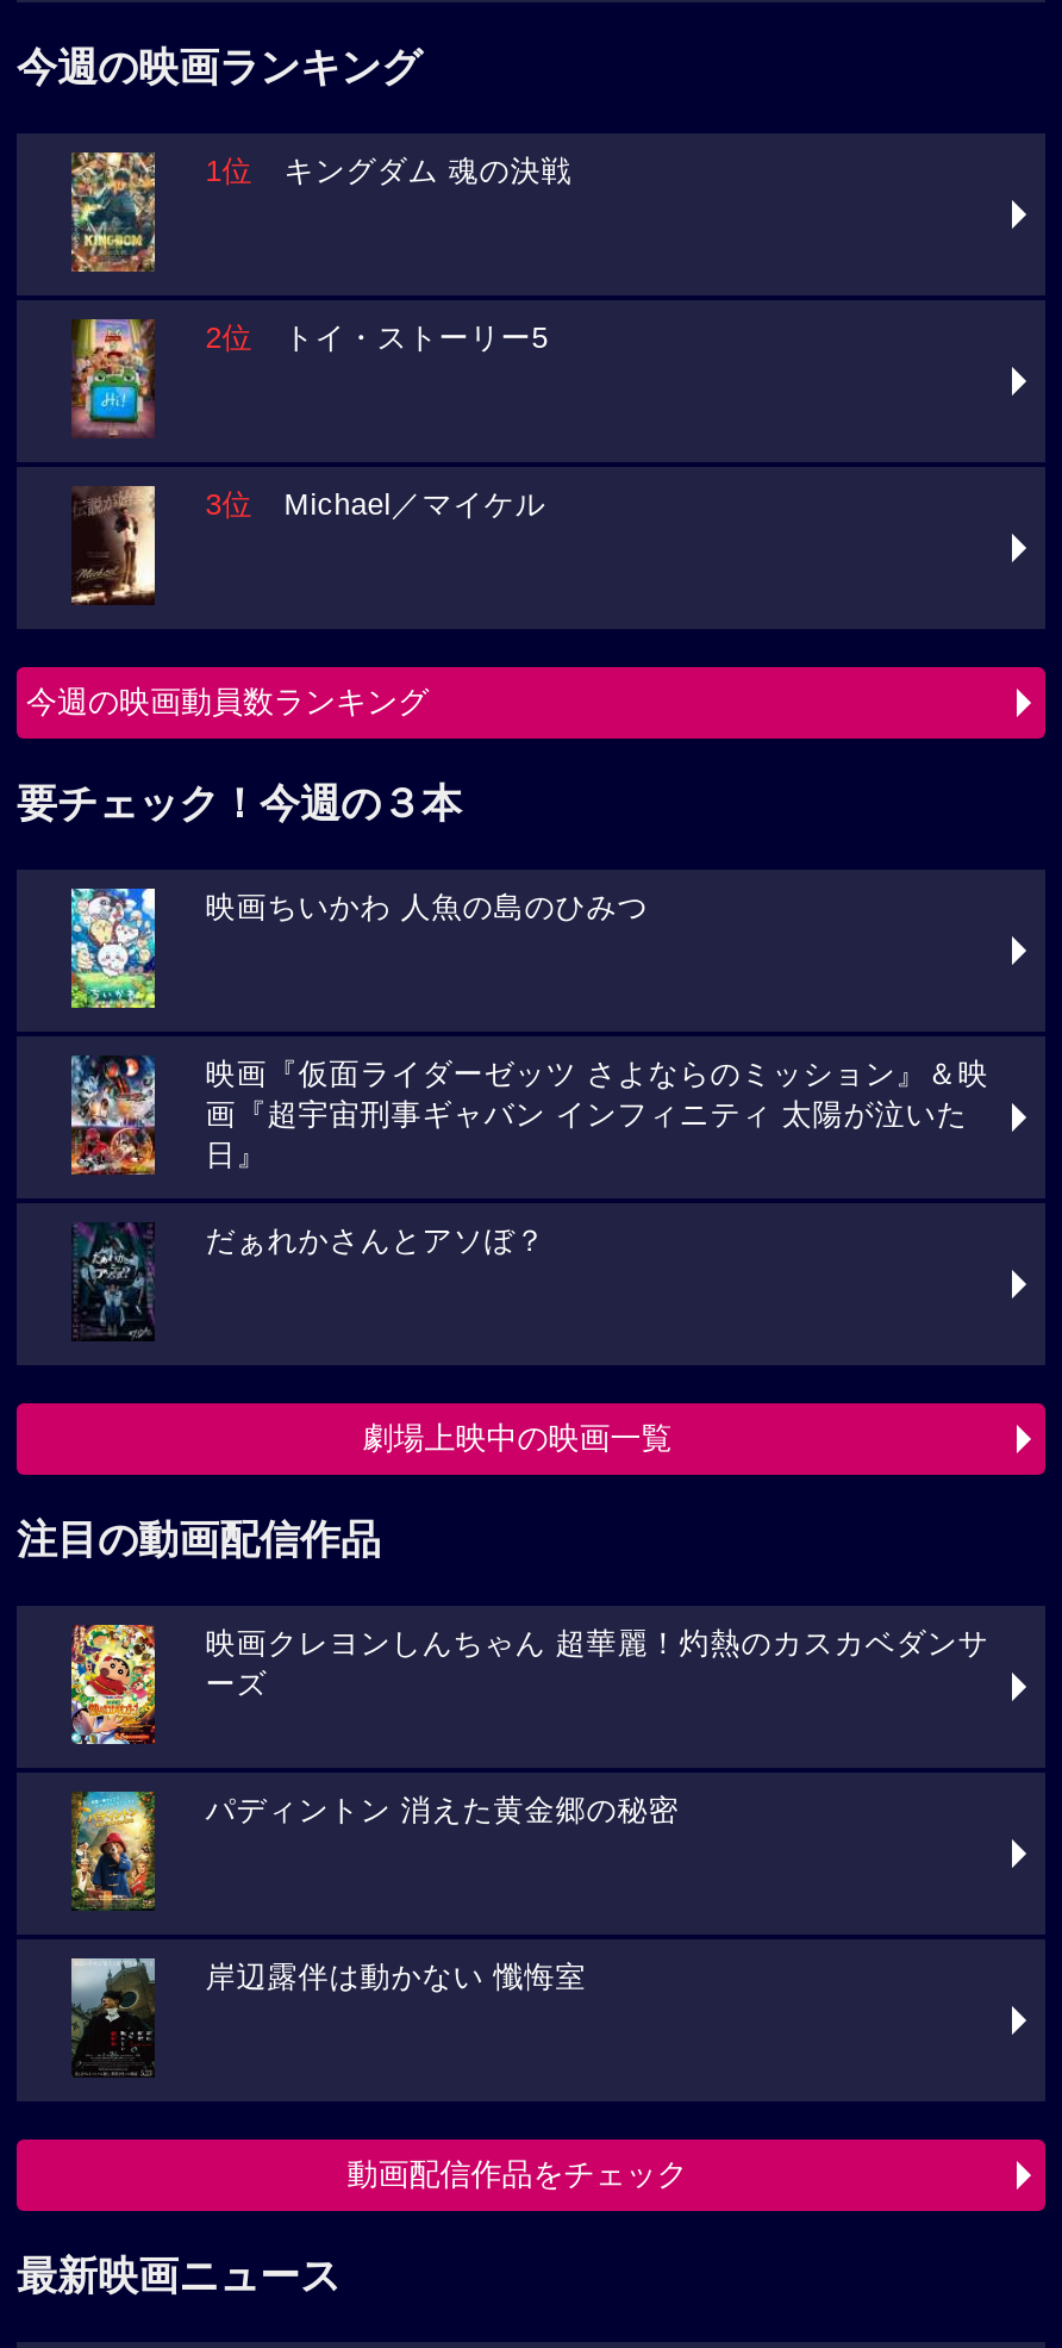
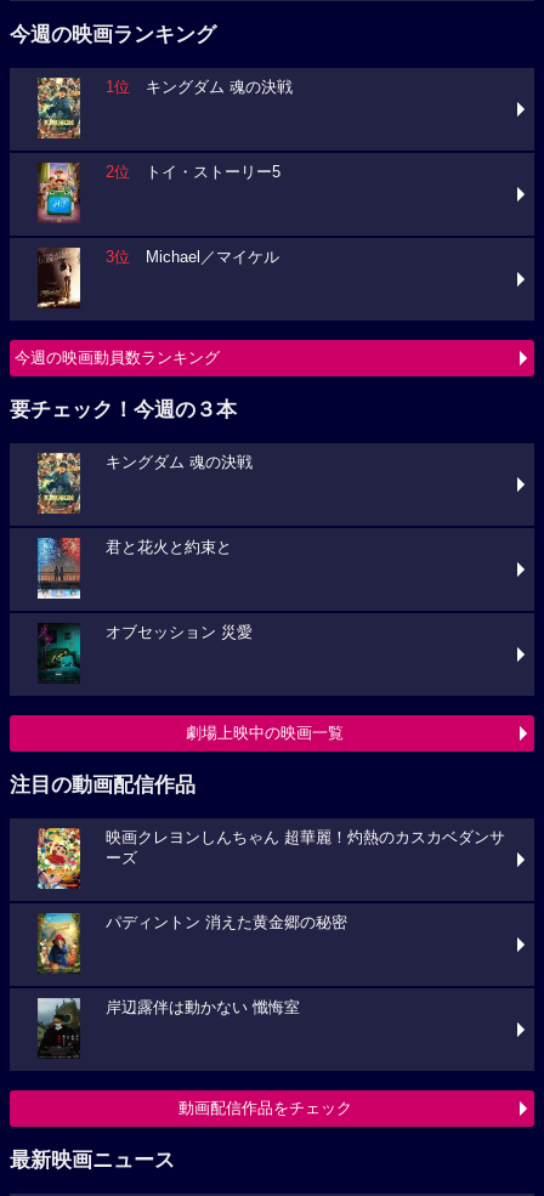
[69,886,648,1010] [image] | 映画ちいかわ 人魚の島のひみつ -> [36,452,253,515] [image] | キングダム 魂の決戦
[69,1055,989,1175] [image] | 映画『仮面ライダーゼッツ さよならのミッション』＆映 | 画『超宇宙刑事ギャバン インフィニティ 太陽が泣いた | 日』 -> [36,537,232,600] [image] | 君と花火と約束と
[74,1222,546,1337] [image] | だぁれかさんとアソぼ？ -> [38,623,253,680] [image] | オブセッション 災愛

